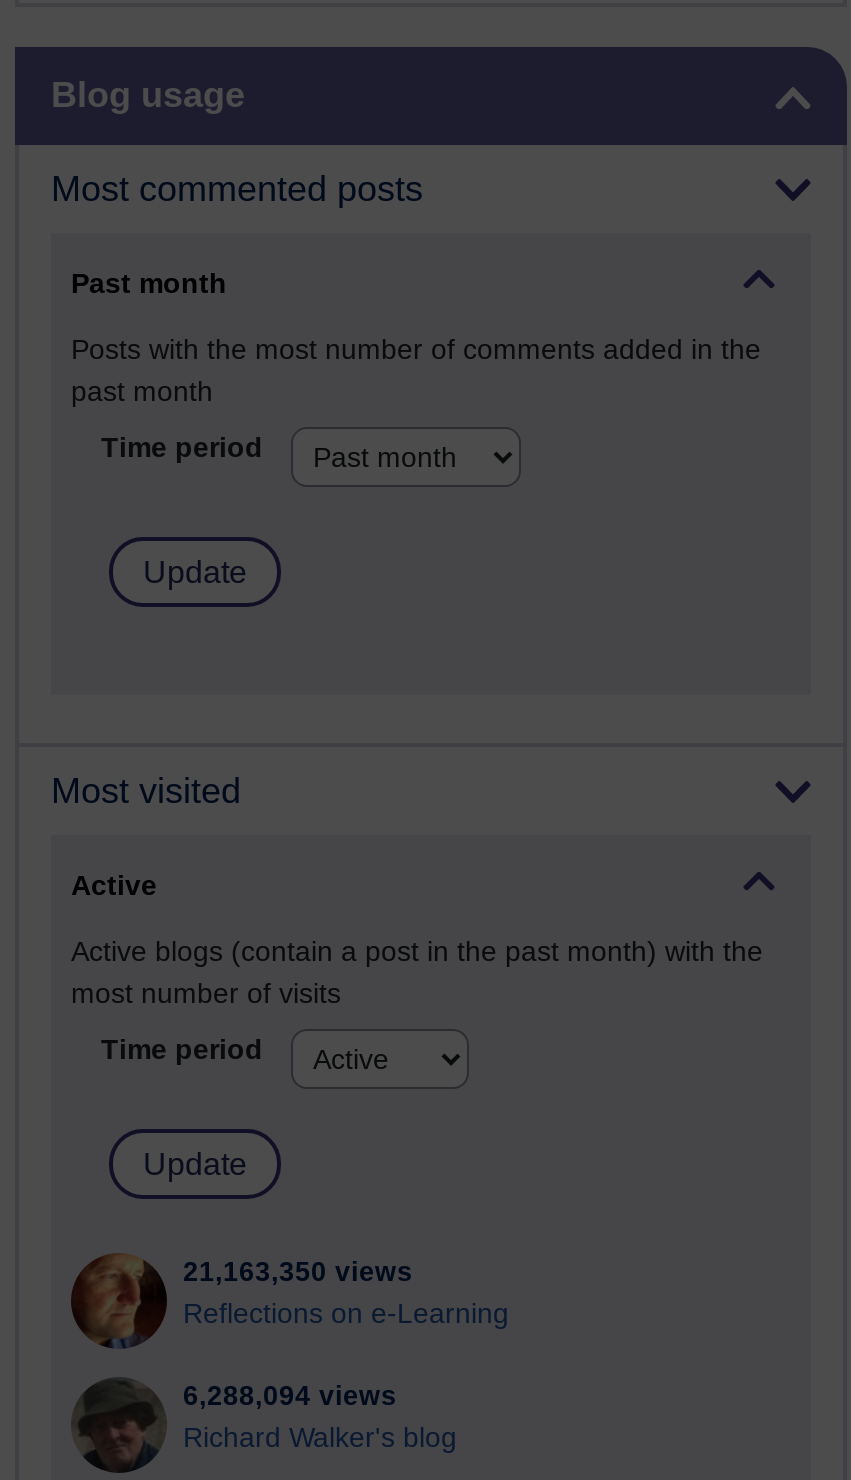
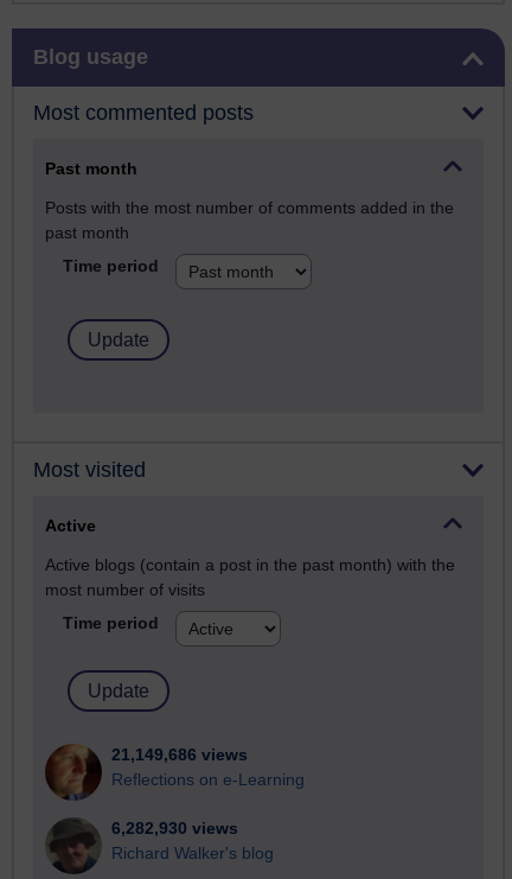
[183,1258,413,1288] 21,163,350 views -> [111,746,248,764] 21,149,686 views
[183,1382,397,1412] 6,288,094 views -> [111,820,238,838] 6,282,930 views

